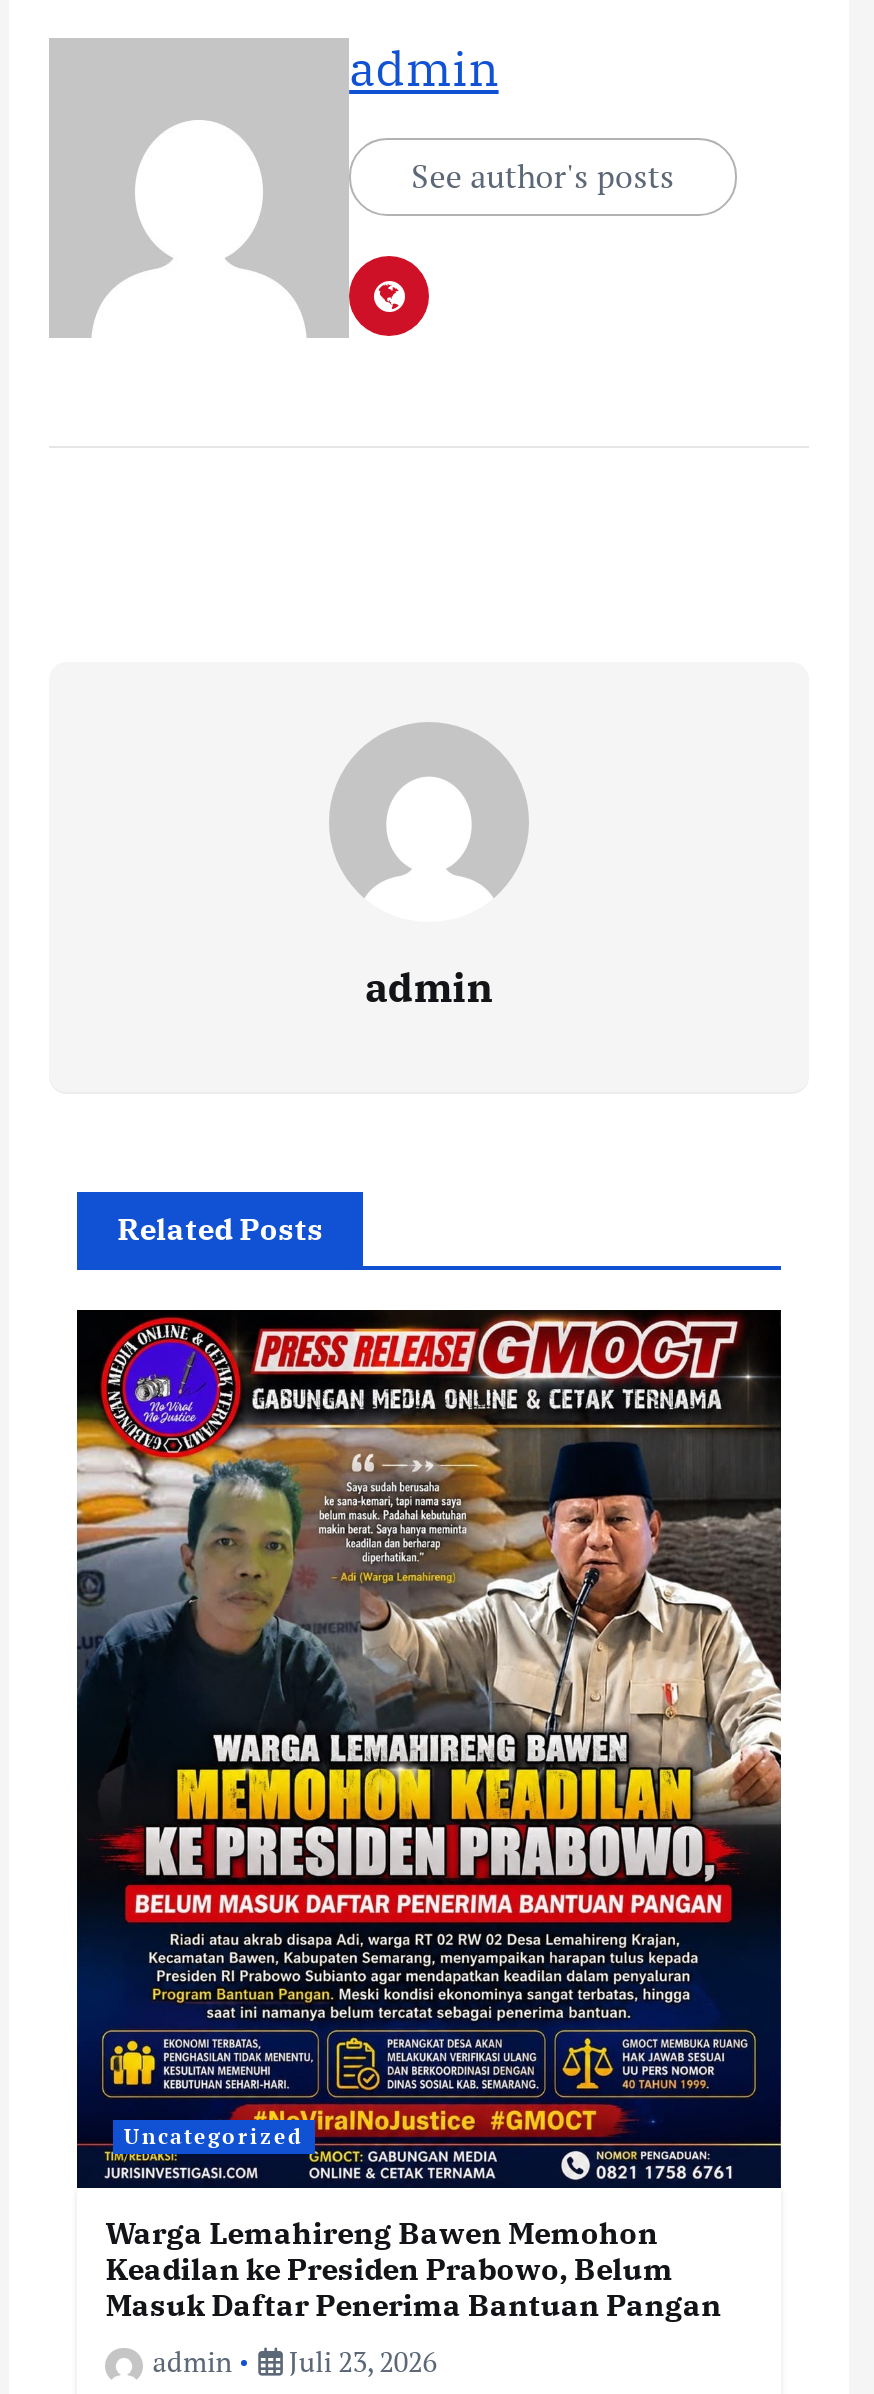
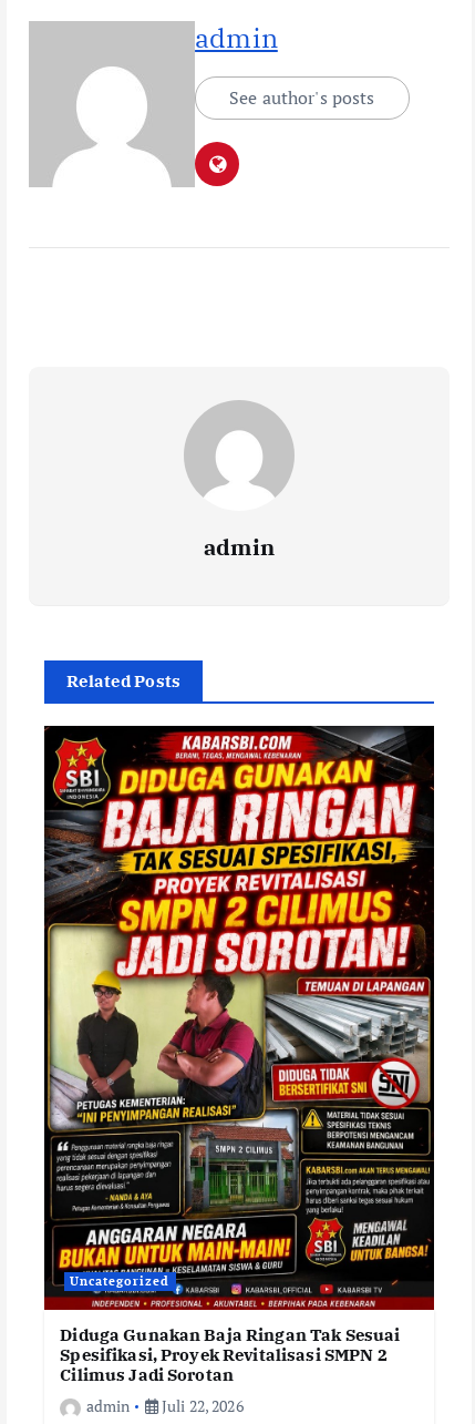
[75,1310,783,2325] [image] | Warga Lemahireng Bawen Memohon | Keadilan ke Presiden Prabowo, Belum | Masuk Daftar Penerima Bantuan Pangan -> [43,726,435,1386] [image] | Diduga Gunakan Baja Ringan Tak Sesuai | Spesifikasi, Proyek Revitalisasi SMPN 2 | Cilimus Jadi Sorotan
[152,2343,436,2381] admin Juli 23, 2026 -> [86,1396,243,1417] admin Juli 22, 2026

